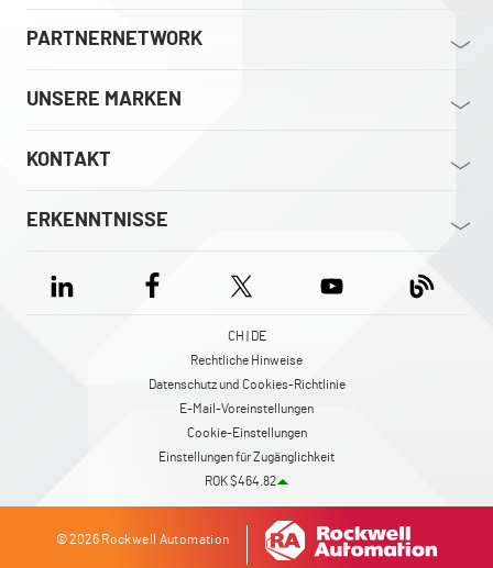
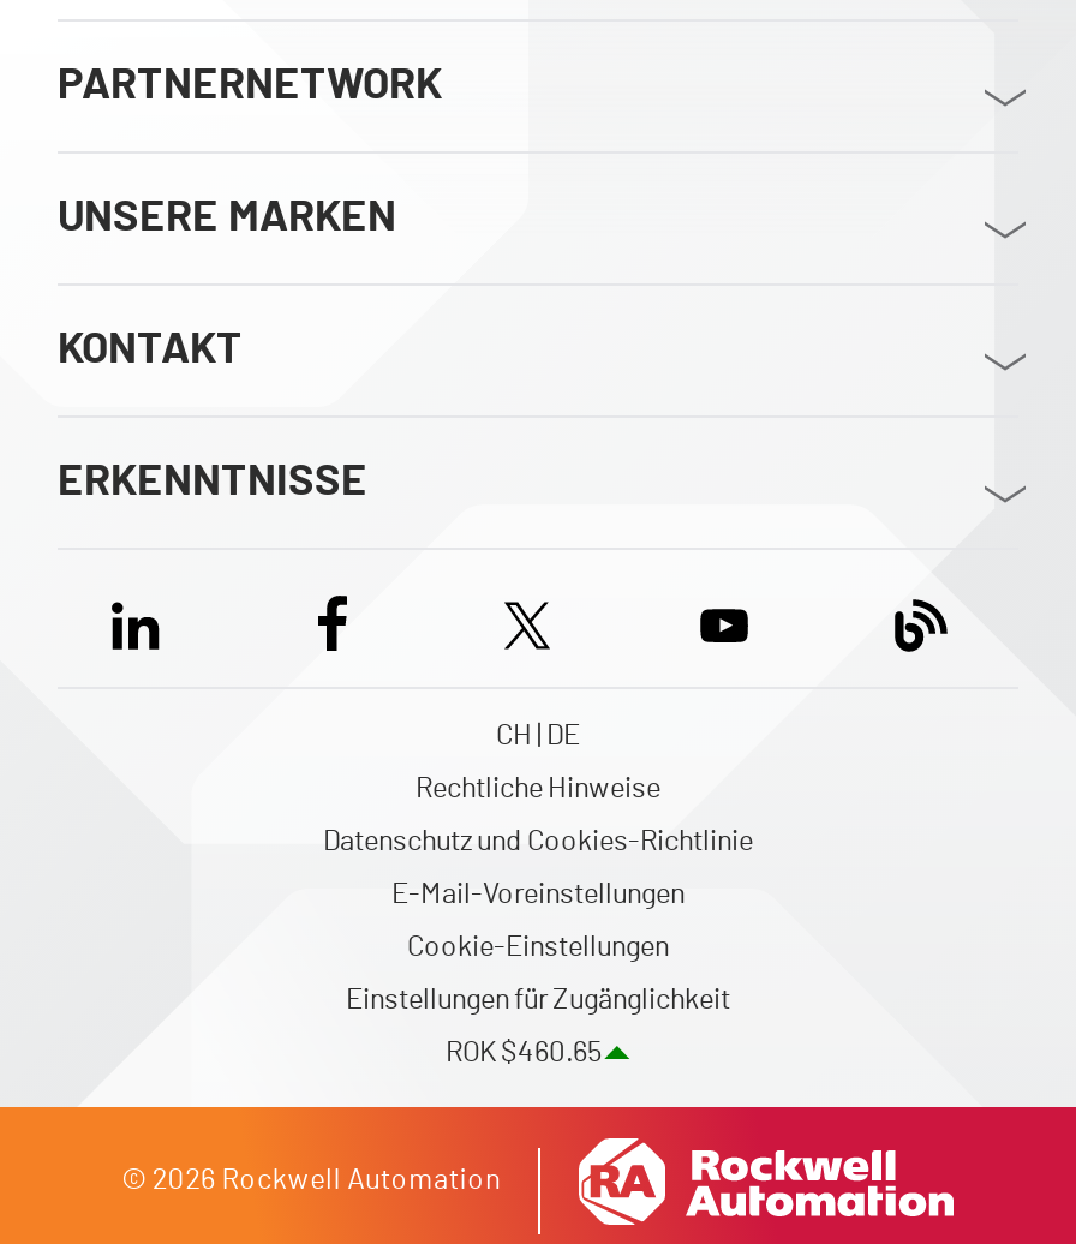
[204,475,276,488] ROK $464.82 -> [446,1038,602,1067] ROK $460.65

